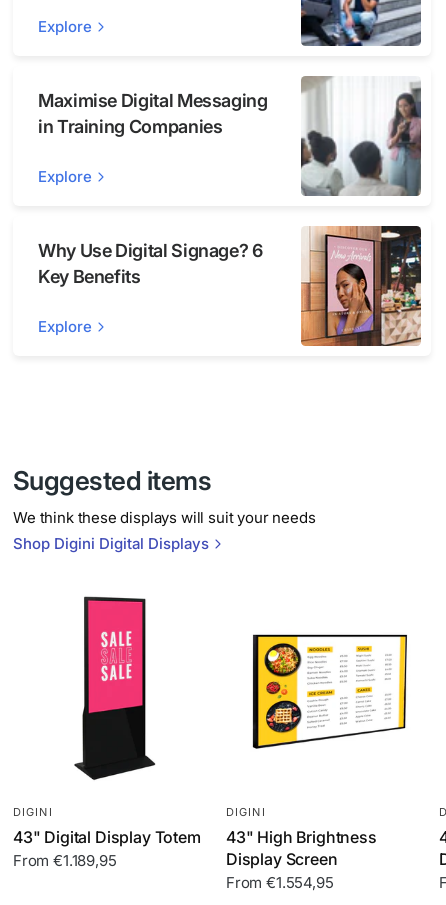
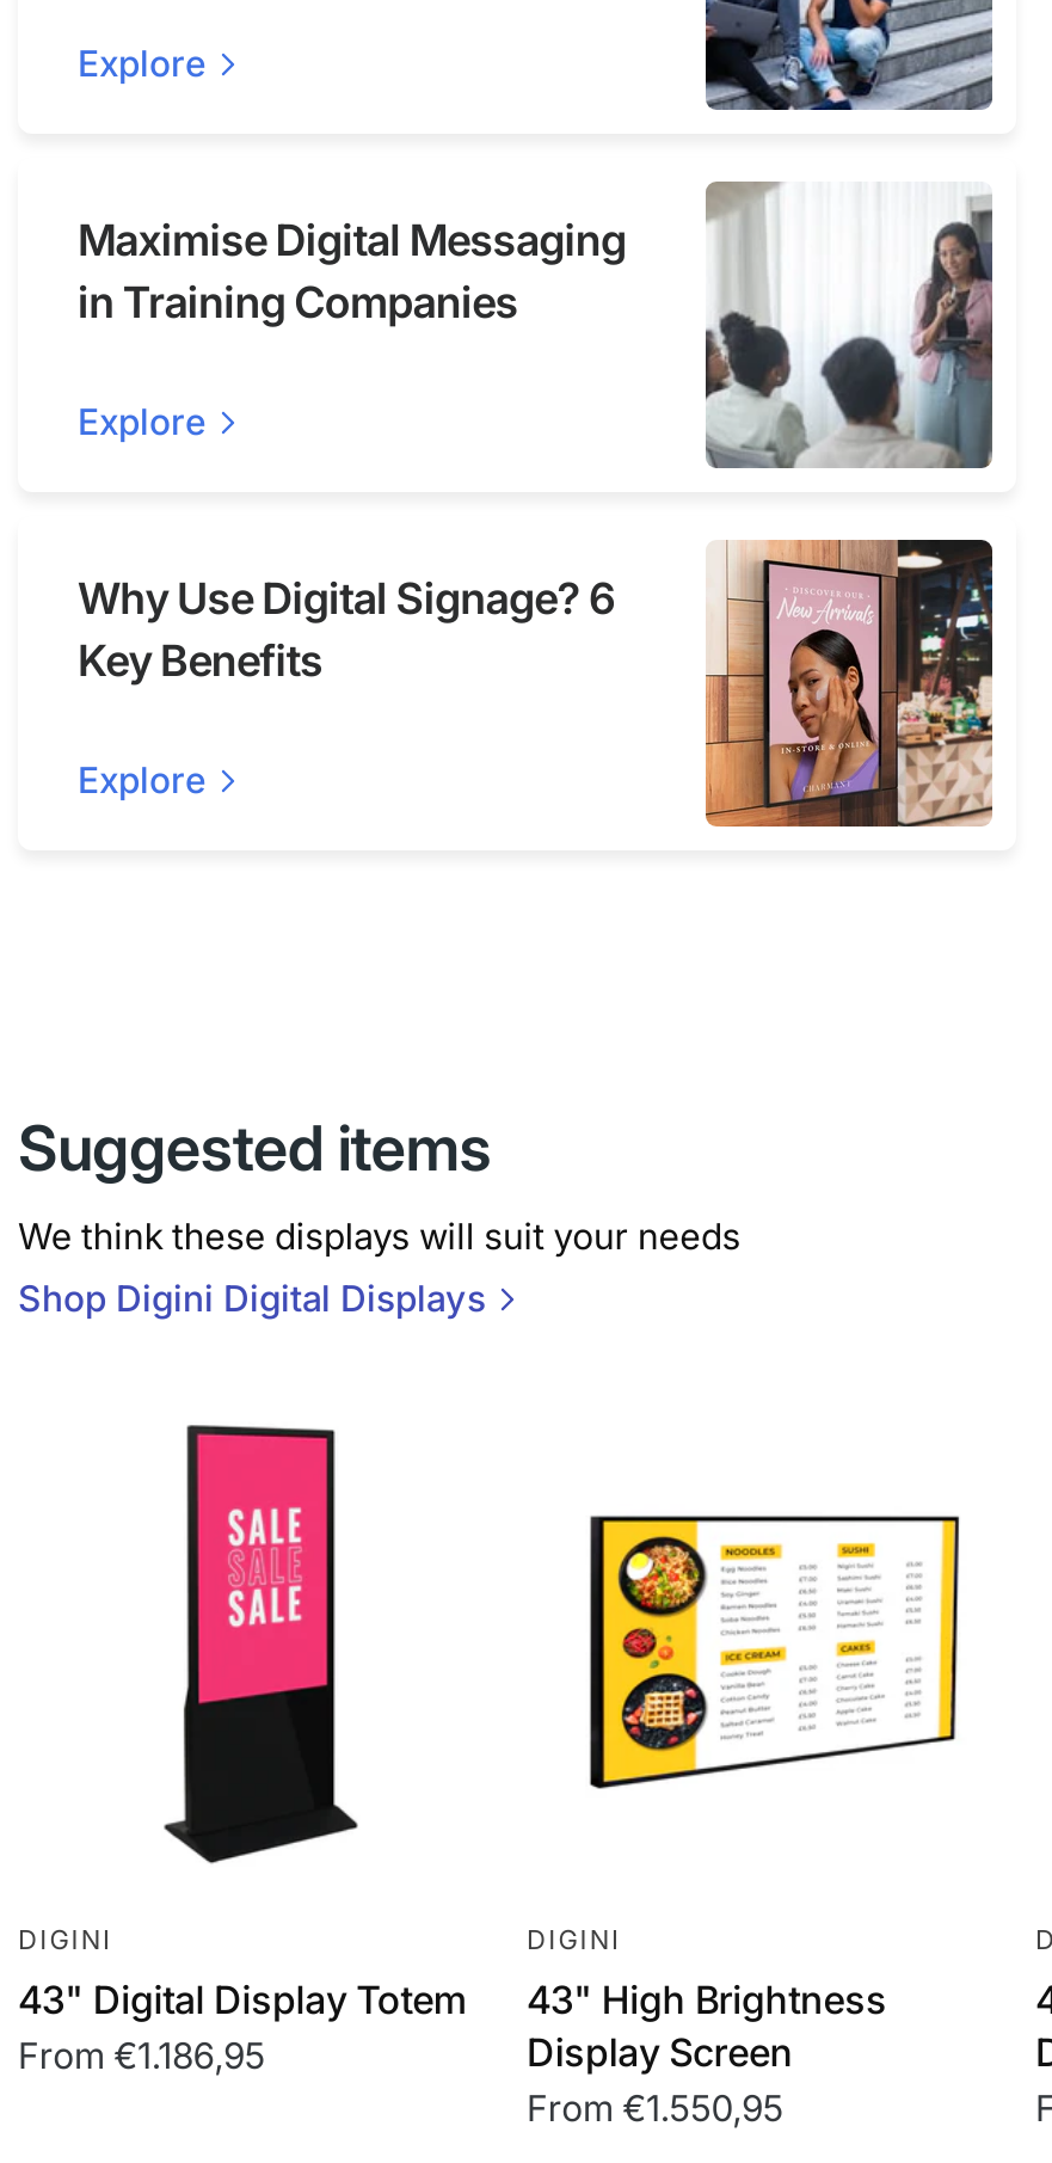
[13,851,117,870] From €1.189,95 -> [18,2032,265,2077] From €1.186,95
[226,873,334,892] From €1.554,95 -> [527,2085,784,2130] From €1.550,95

